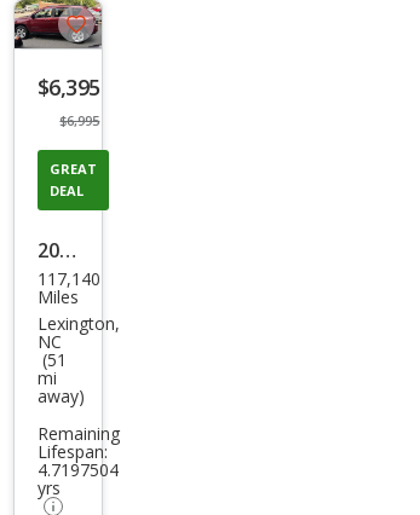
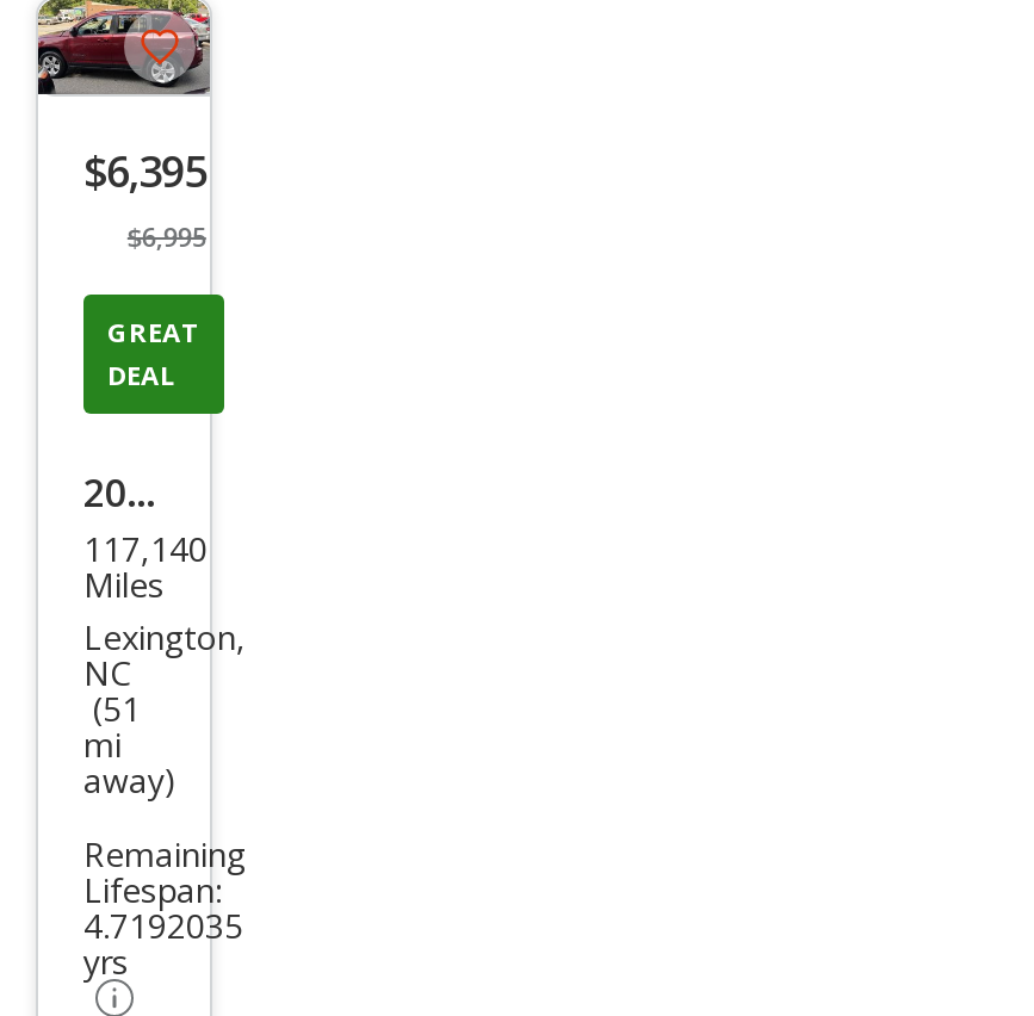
[38,458,119,481] 4.7197504 -> [83,903,243,949] 4.7192035

